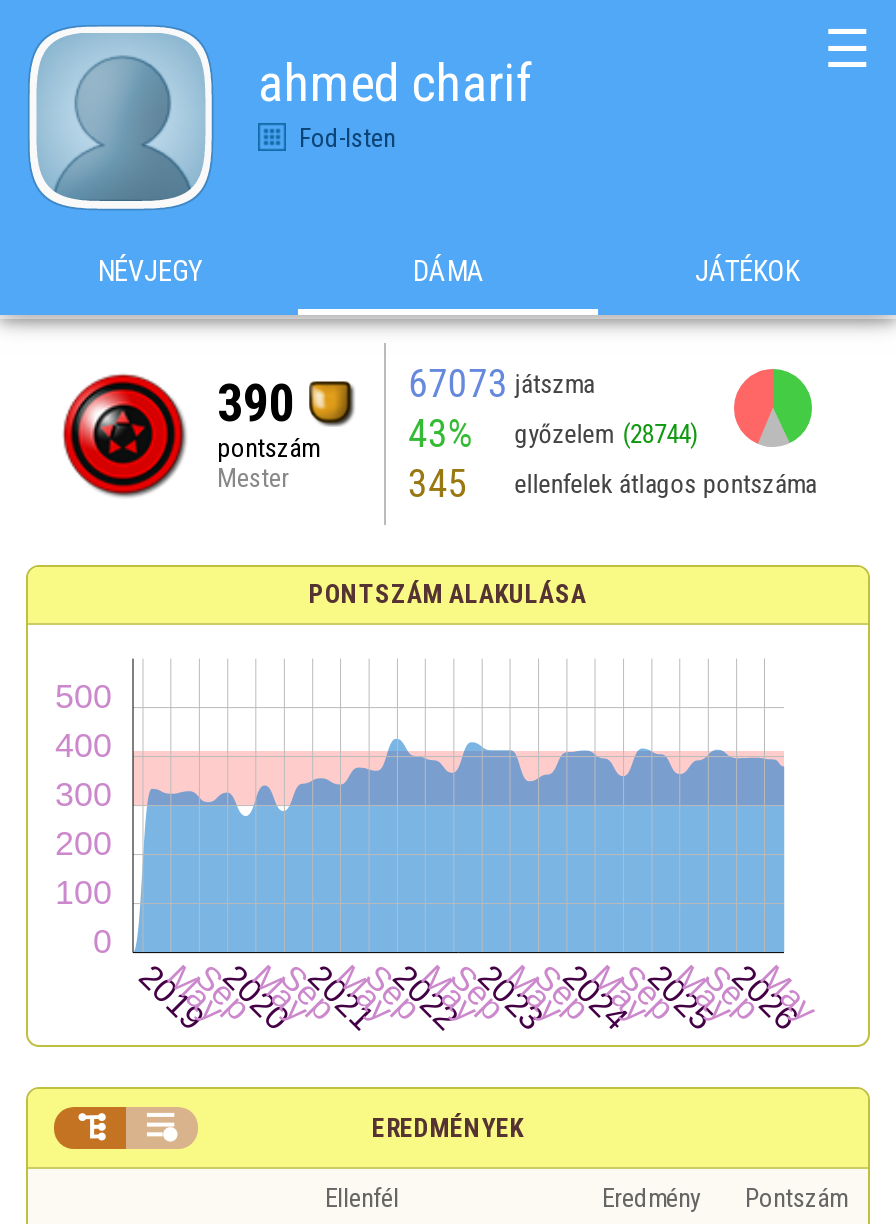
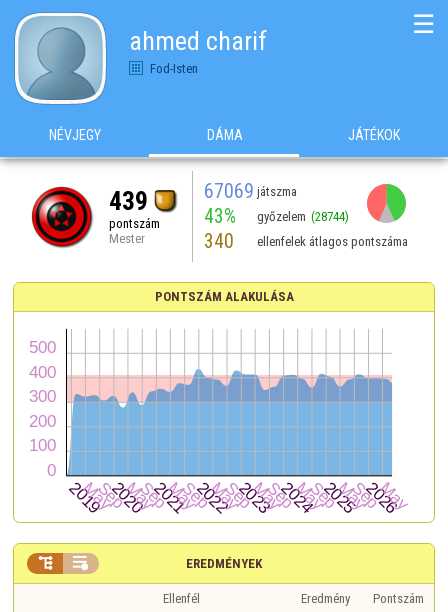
[408,360,594,406] 67073 játszma -> [204,179,297,202] 67069 játszma
[217,372,295,432] 390 -> [108,185,147,215] 439
[408,460,816,506] 345 ellenfelek átlagos pontszáma -> [204,229,408,252] 340 ellenfelek átlagos pontszáma

